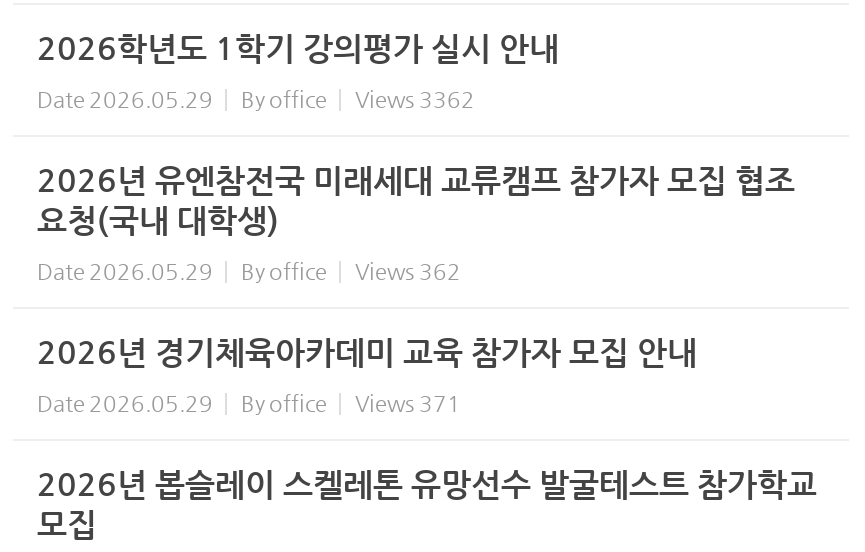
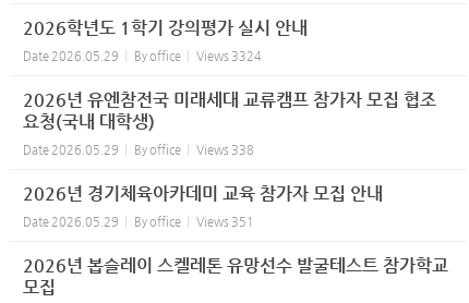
[37,87,475,113] Date 2026.05.29 By office Views 3362 -> [23,49,262,63] Date 2026.05.29 By office Views 3324
[37,259,461,285] Date 2026.05.29 By office Views 362 -> [23,143,254,157] Date 2026.05.29 By office Views 338
[37,391,461,417] Date 2026.05.29 By office Views 371 -> [23,214,254,229] Date 2026.05.29 By office Views 351

